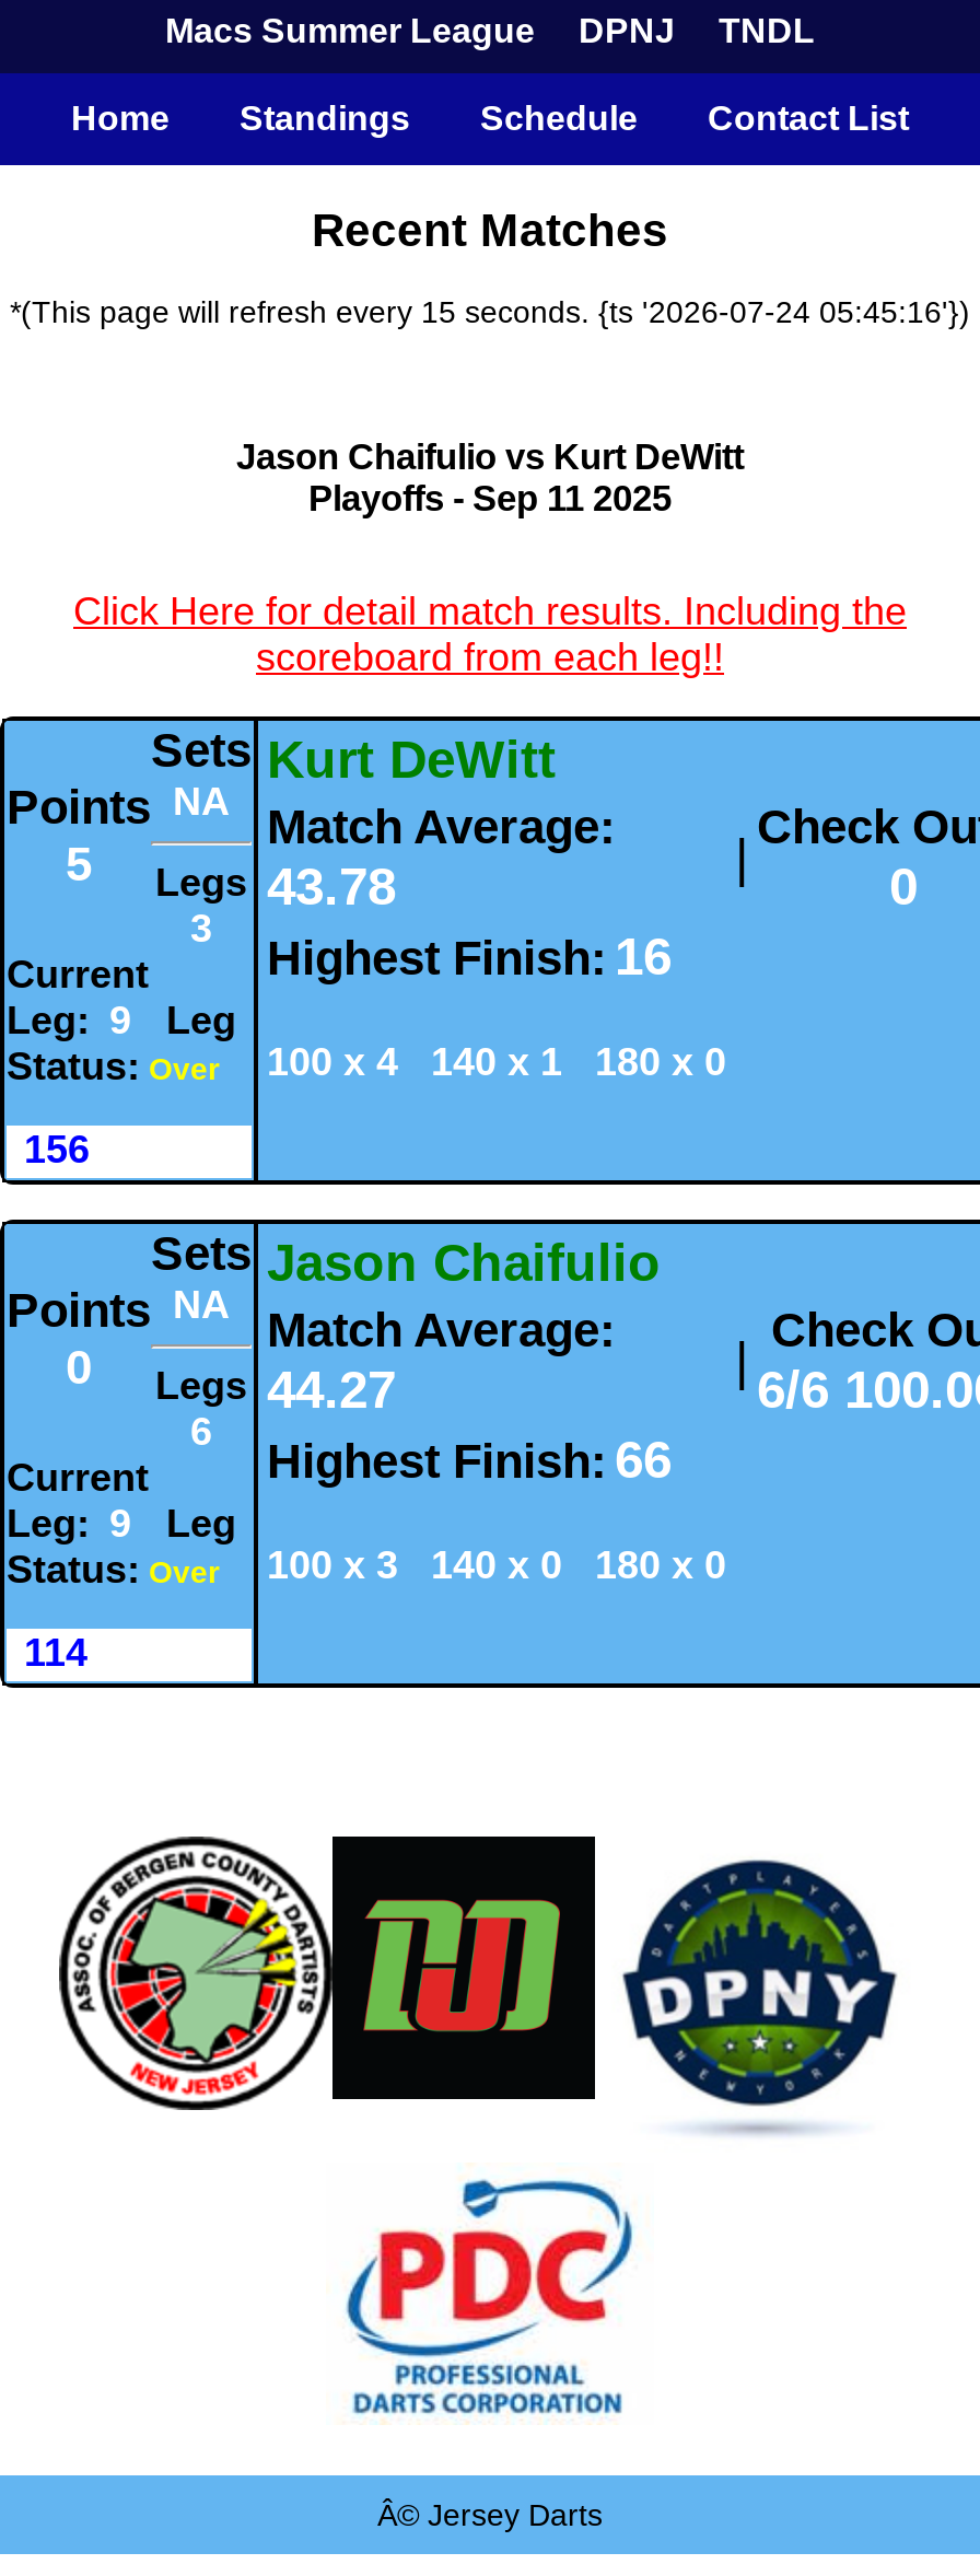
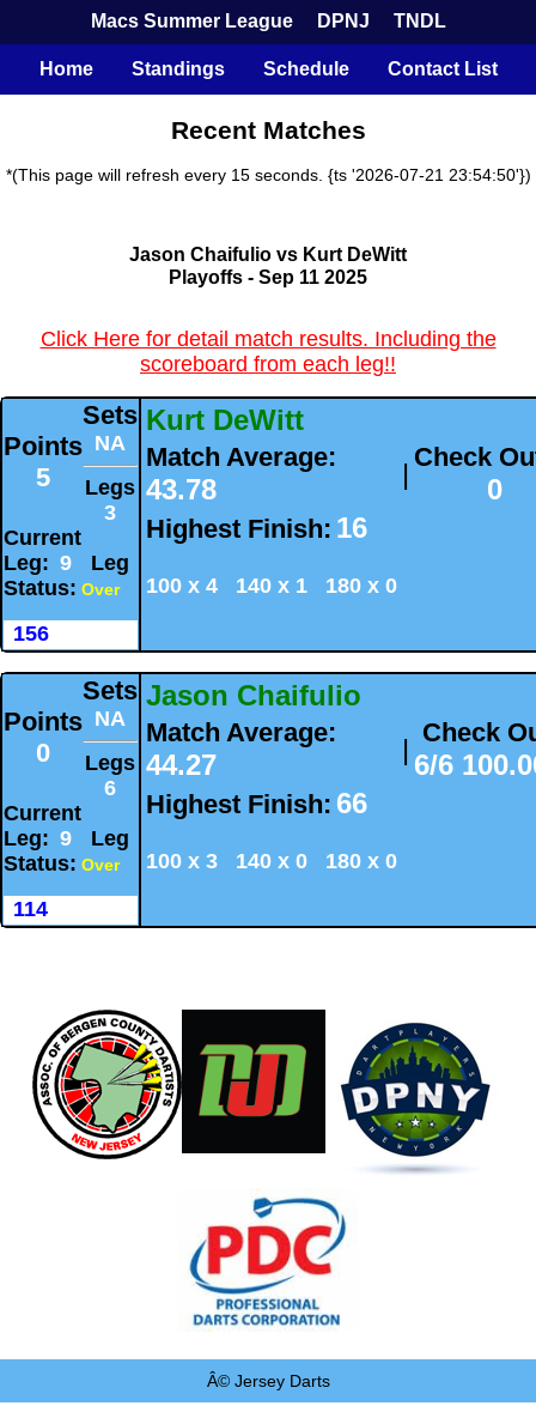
[10,295,970,330] *(This page will refresh every 15 seconds. {ts '2026-07-24 05:45:16'}) -> [5,166,531,185] *(This page will refresh every 15 seconds. {ts '2026-07-21 23:54:50'})

